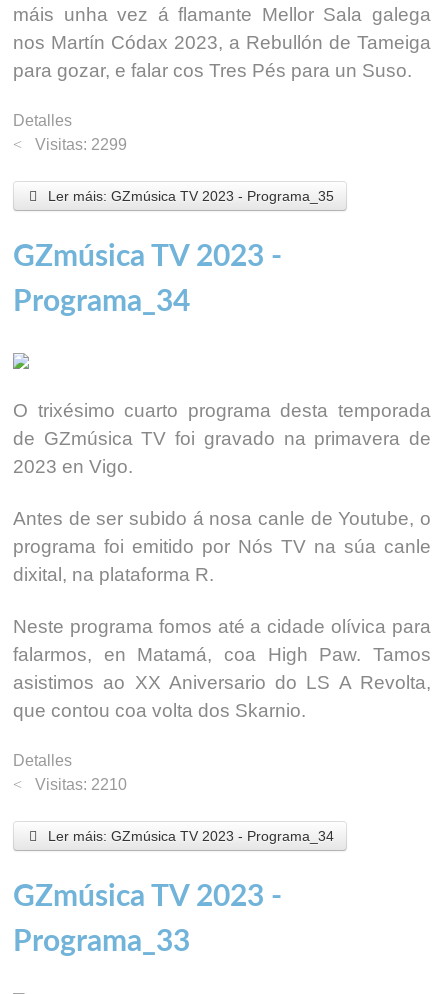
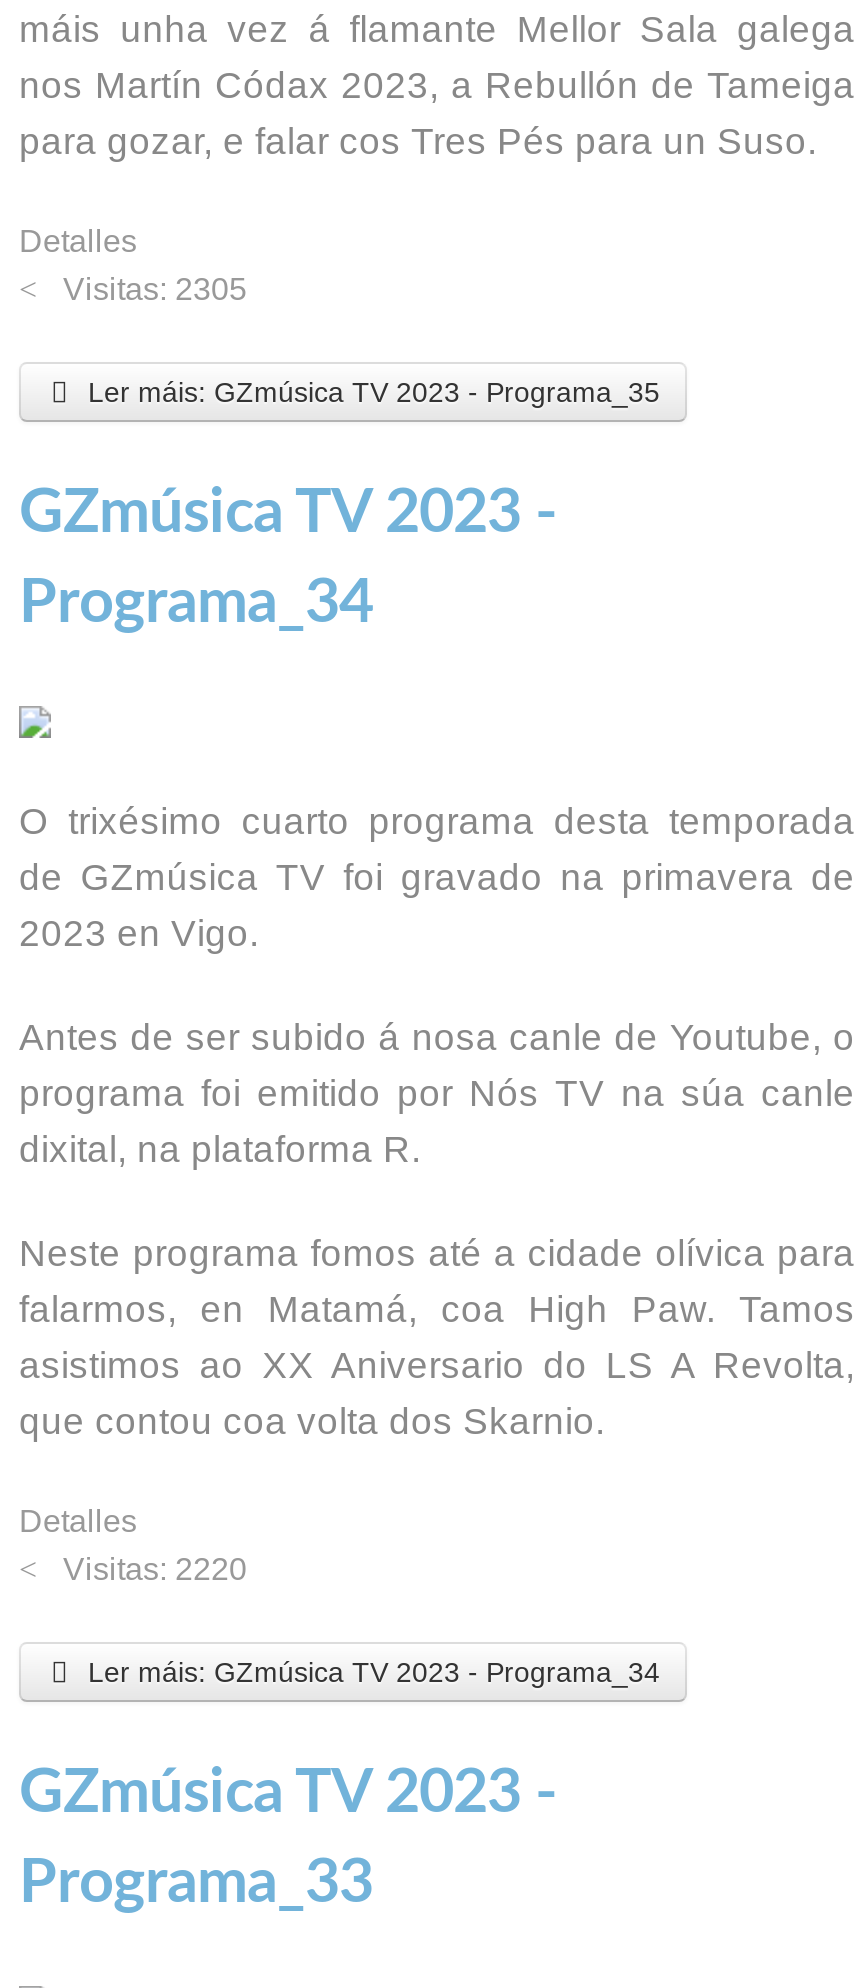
[35,136,127,153] Visitas: 2299 -> [63,271,247,305] Visitas: 2305
[35,776,127,793] Visitas: 2210 -> [63,1551,247,1585] Visitas: 2220

